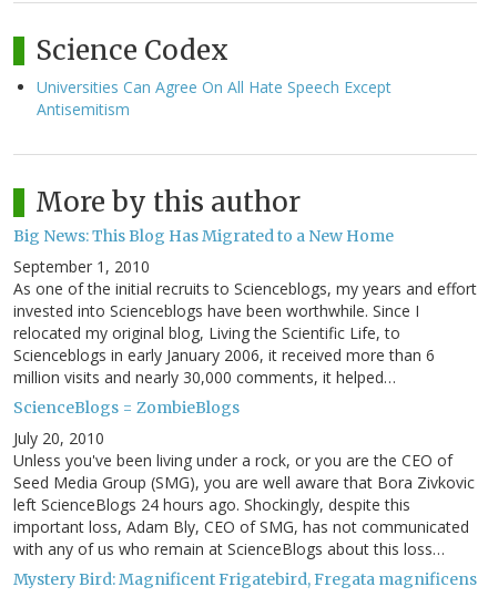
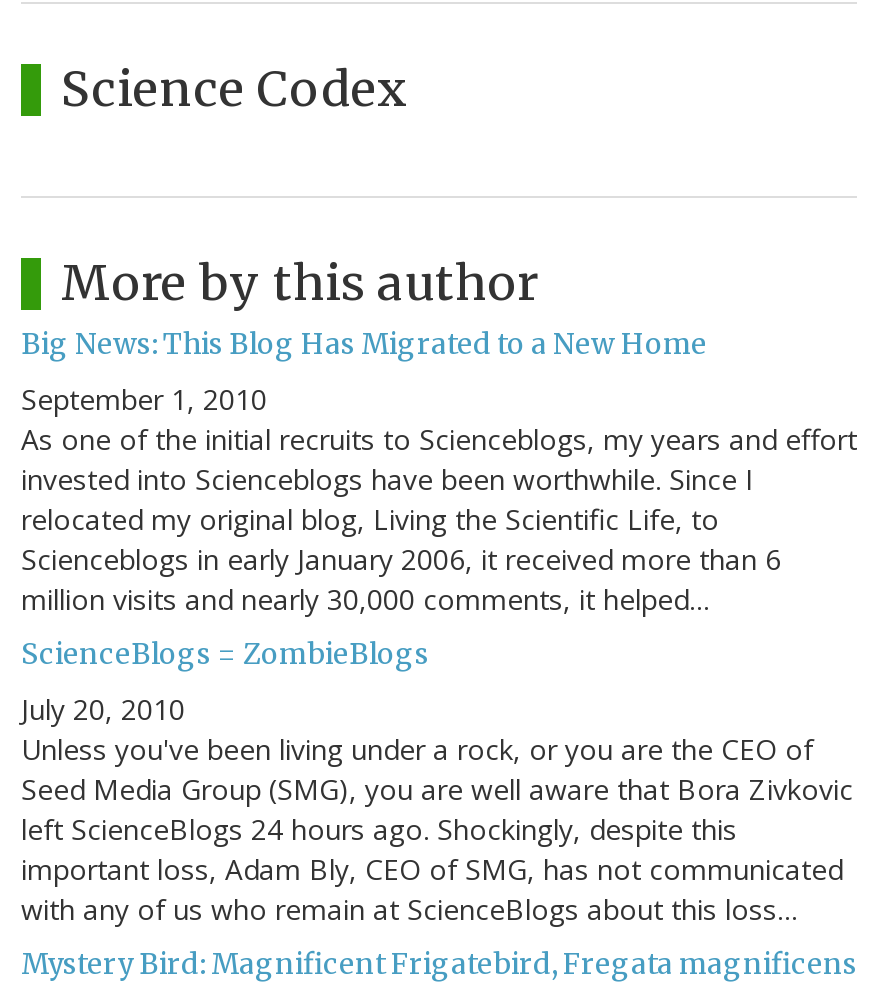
[37,77,392,120] Universities Can Agree On All Hate Speech Except | Antisemitism -> none

